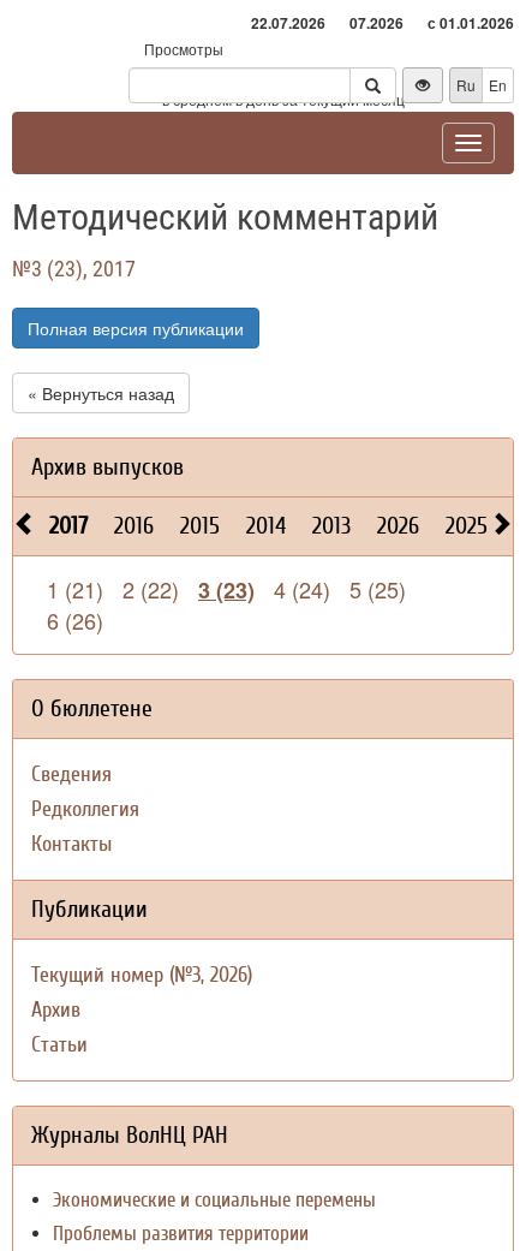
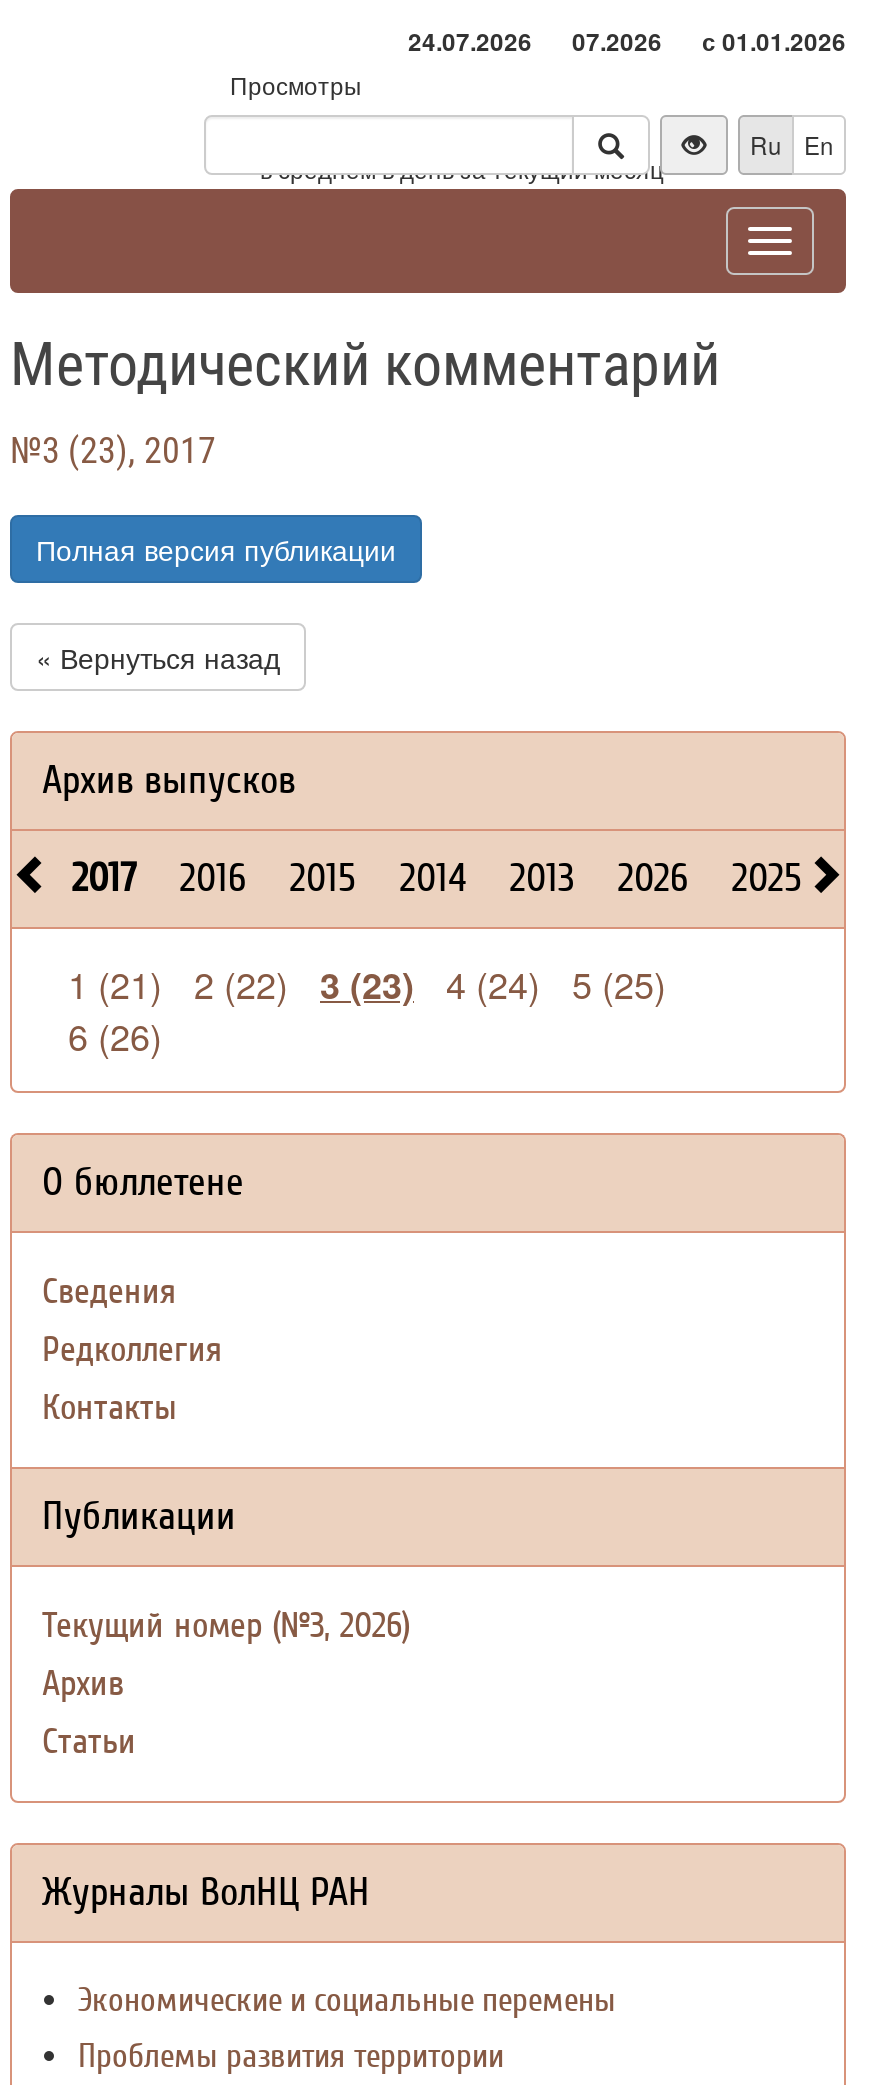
[251,12,514,34] 22.07.2026 07.2026 с 01.01.2026 -> [408,23,846,59] 24.07.2026 07.2026 с 01.01.2026

